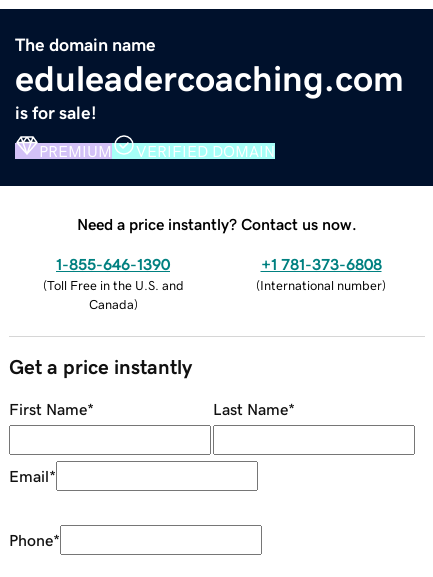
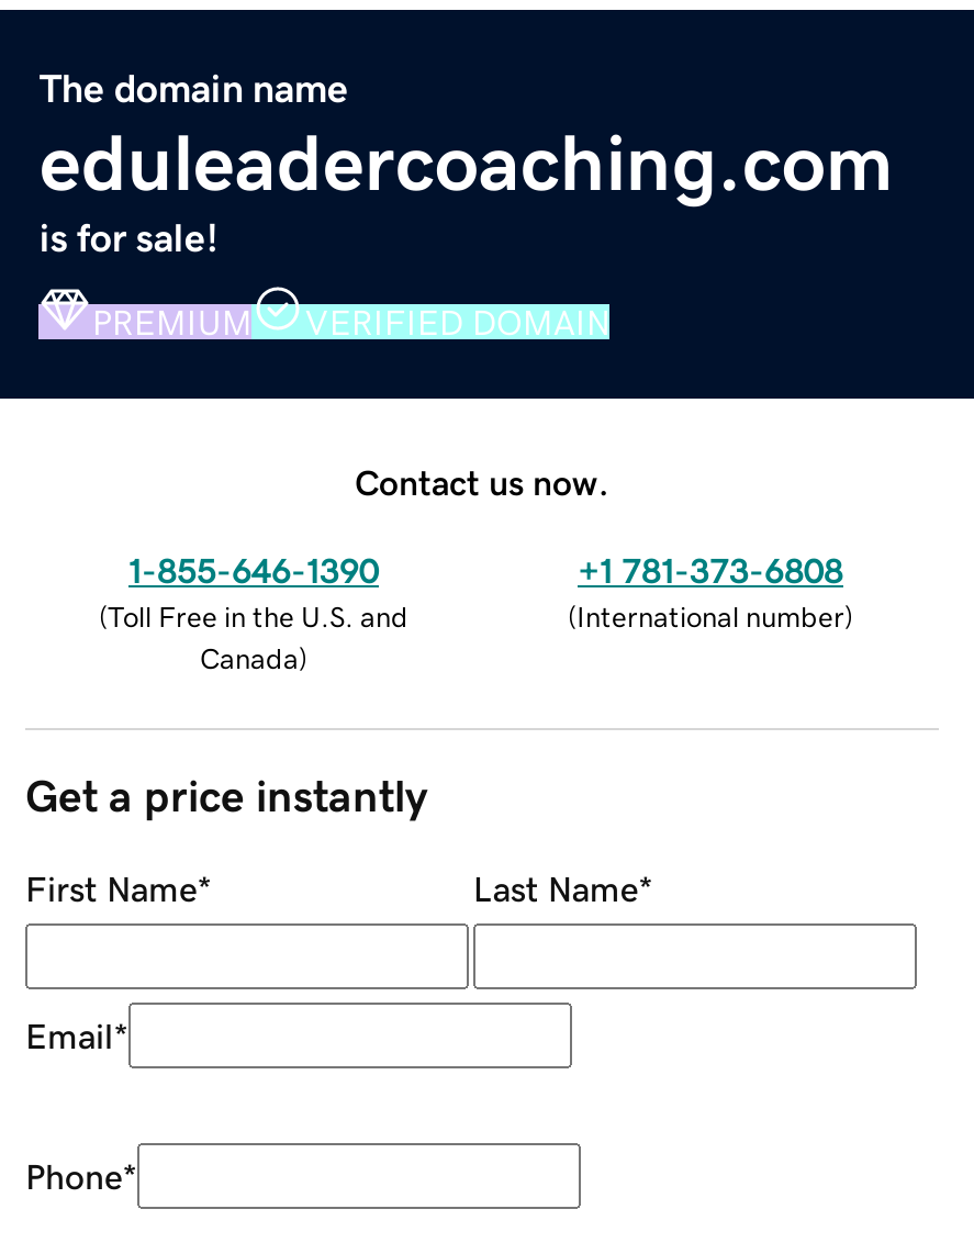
[77,216,357,232] Need a price instantly? Contact us now. -> [355,464,609,499] Contact us now.

